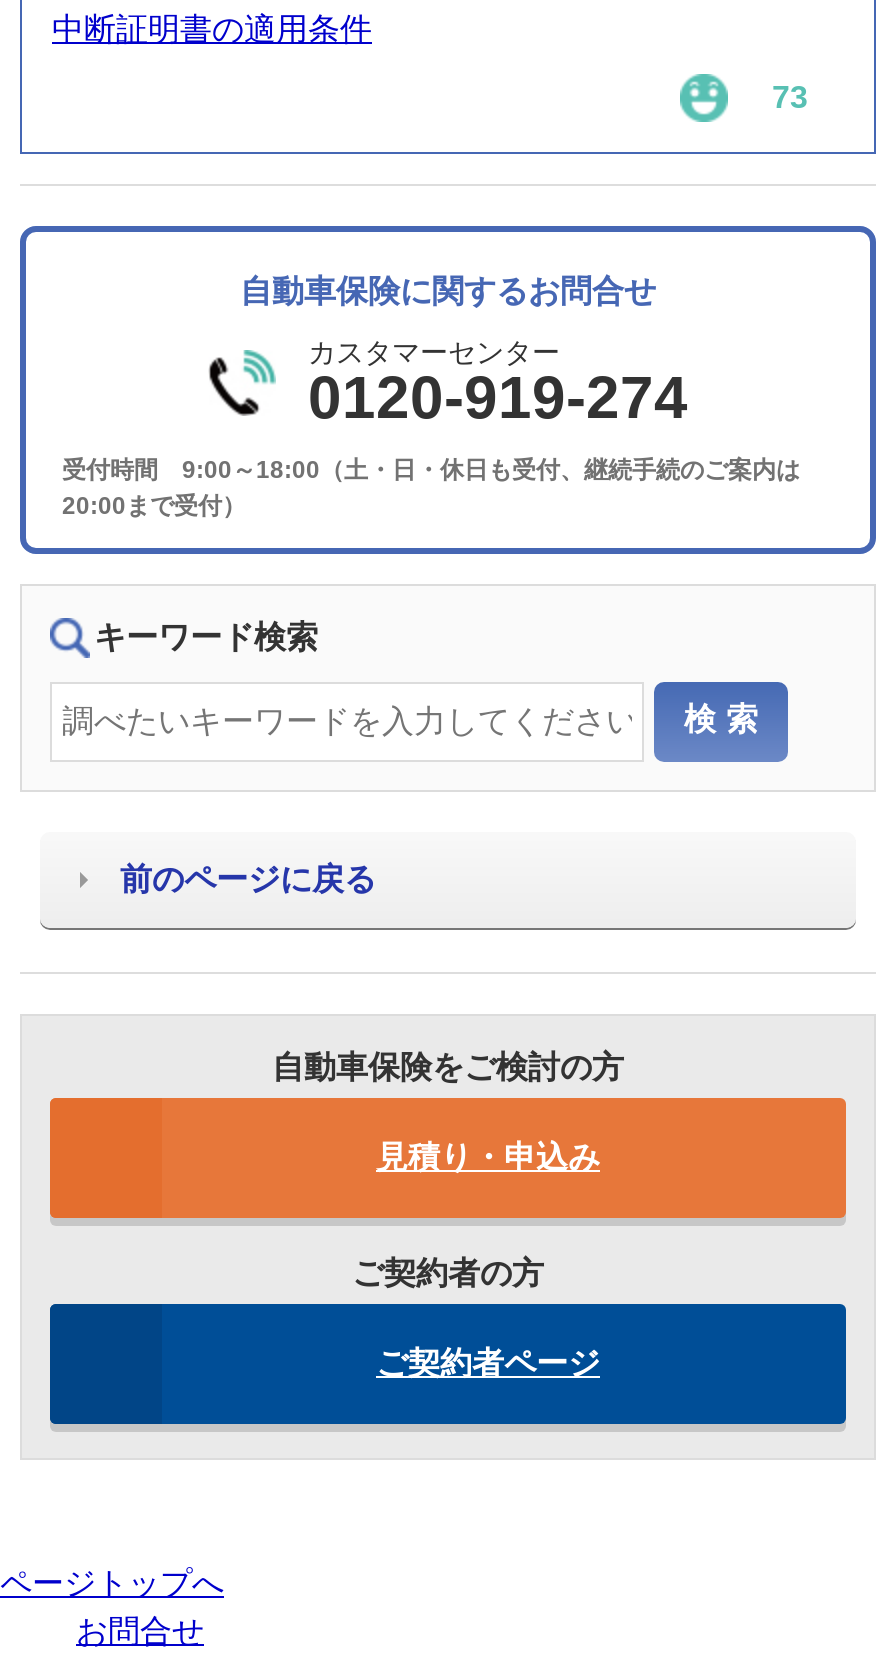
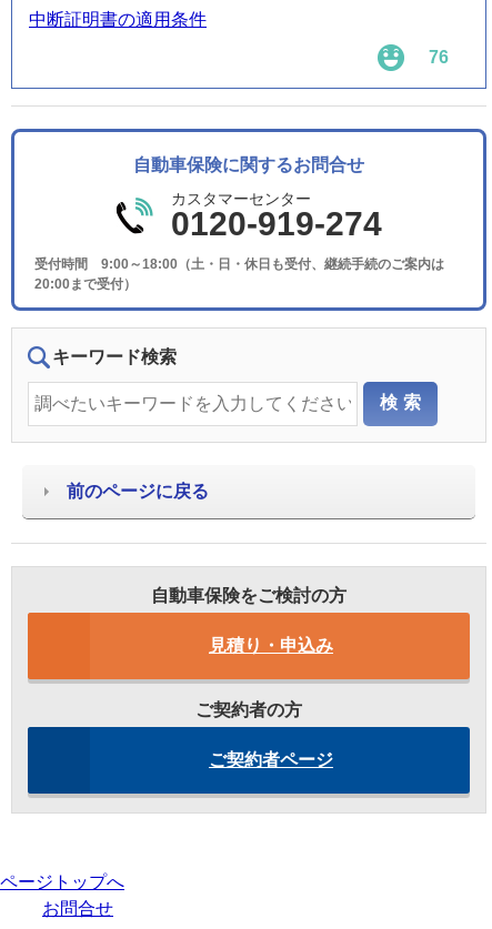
[772,79,808,113] 73 -> [429,47,449,66] 76

